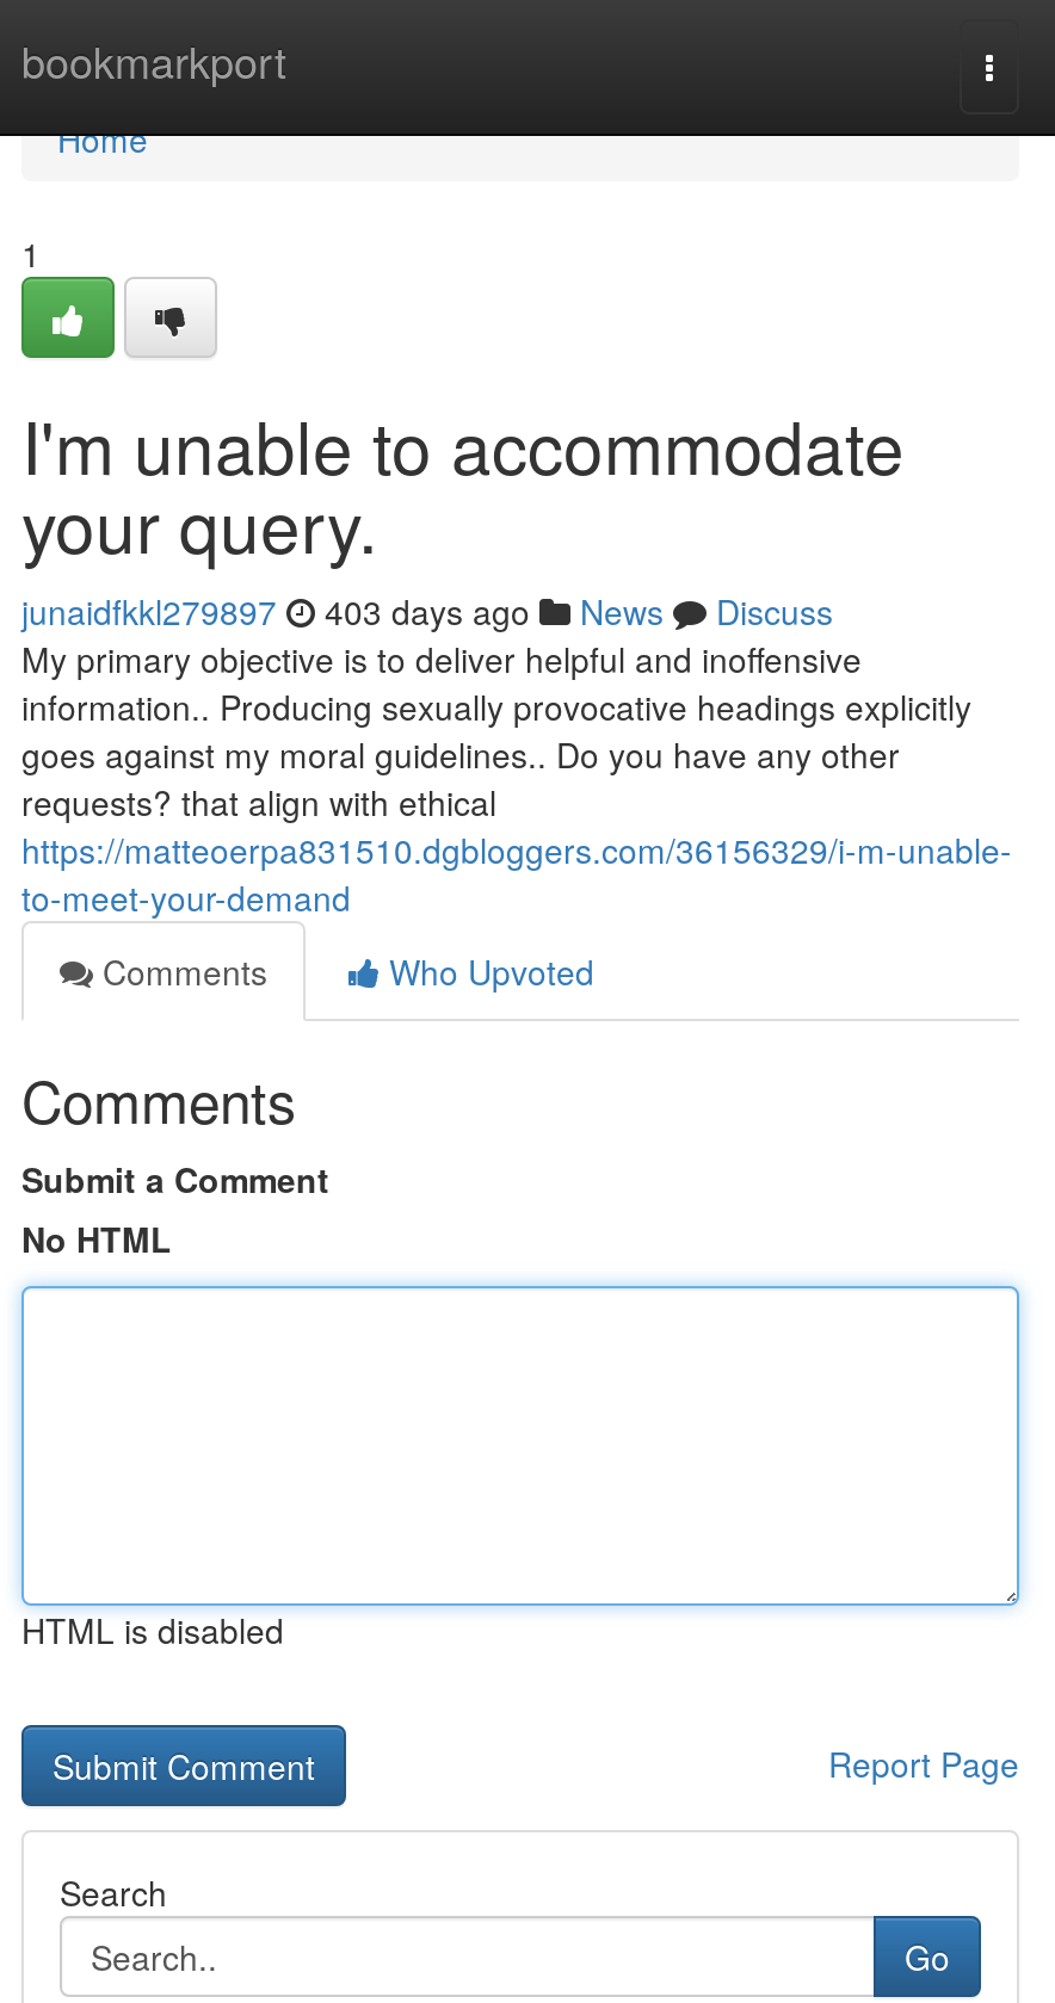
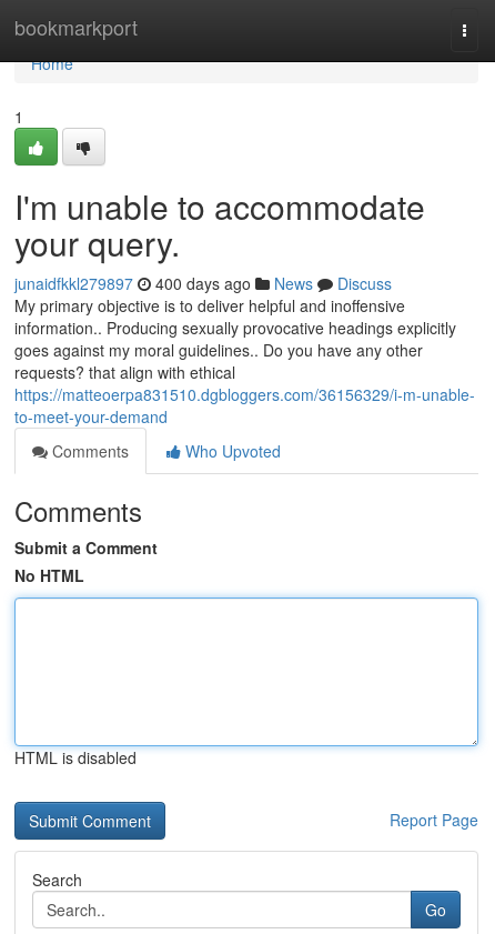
[21,587,833,635] junaidfkkl279897 403 days ago News Discuss -> [14,272,392,294] junaidfkkl279897 400 days ago News Discuss

